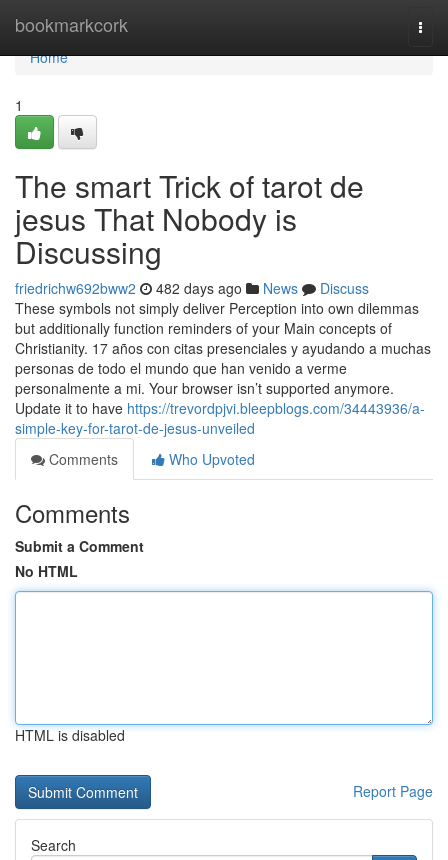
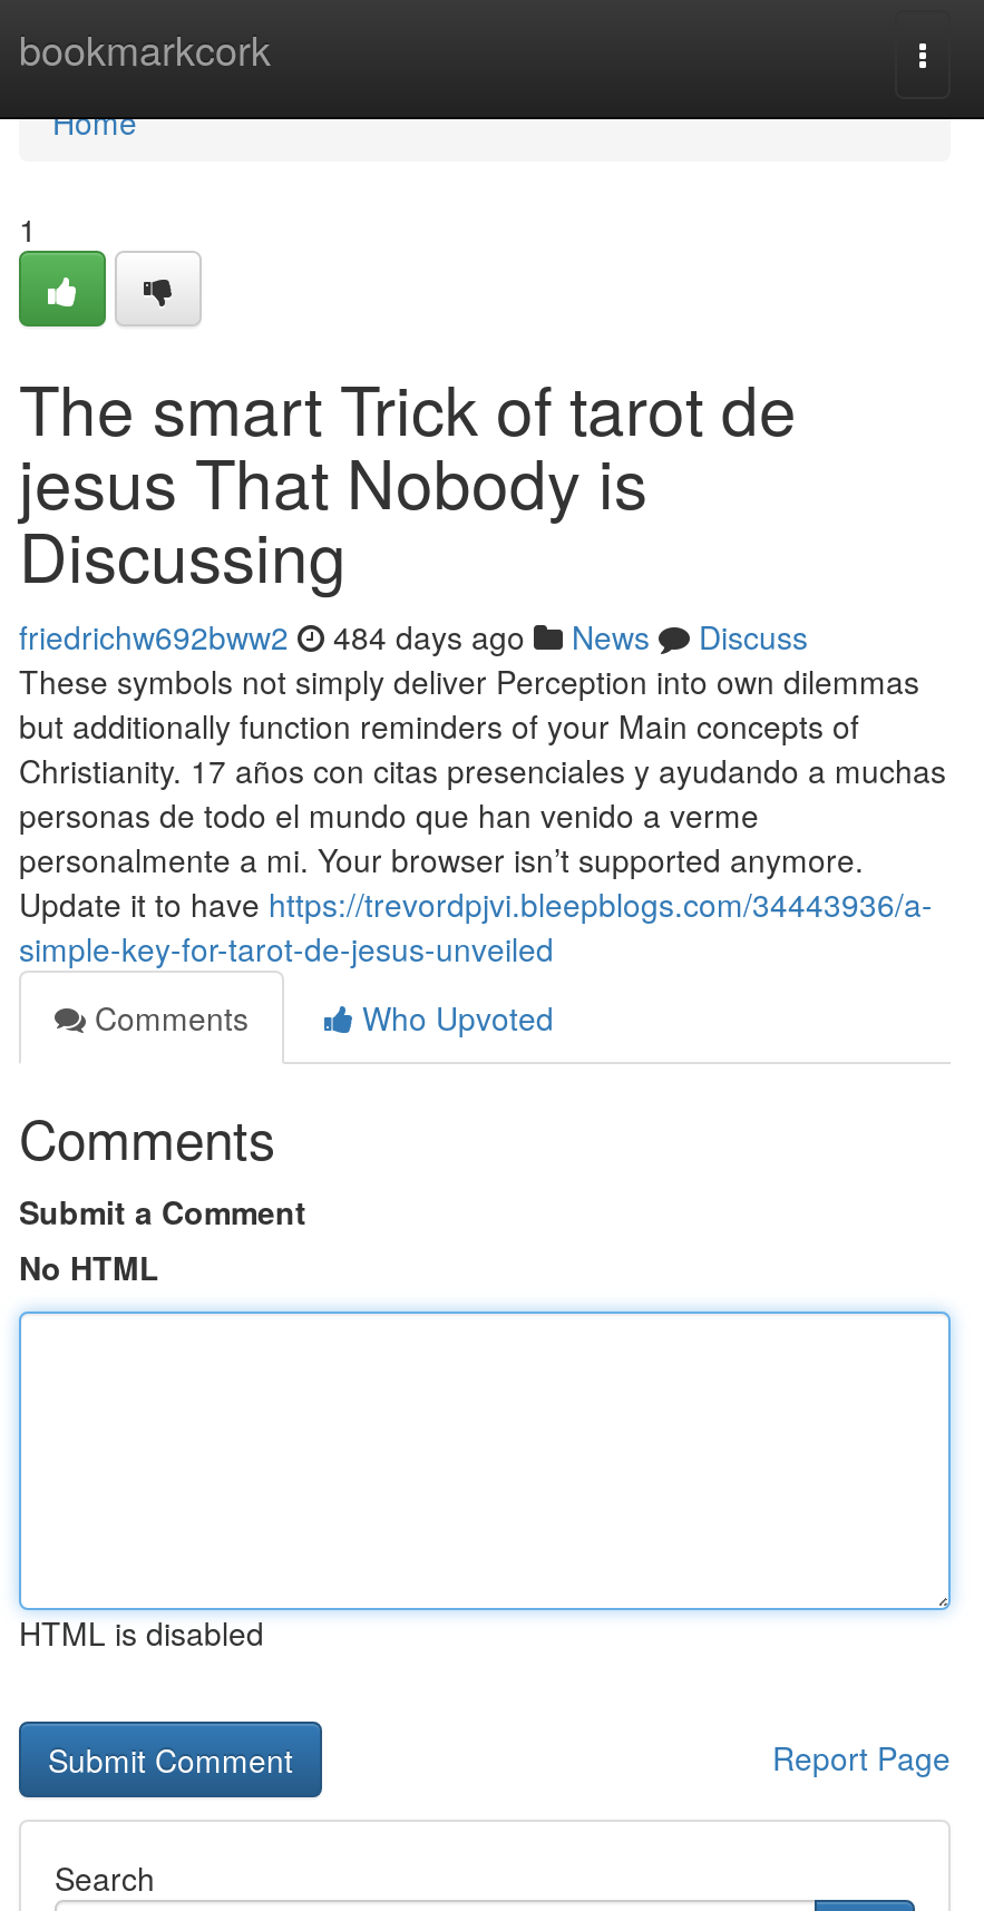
[15,278,369,298] friedrichw692bww2 482 days ago News Discuss -> [19,614,808,659] friedrichw692bww2 484 days ago News Discuss

